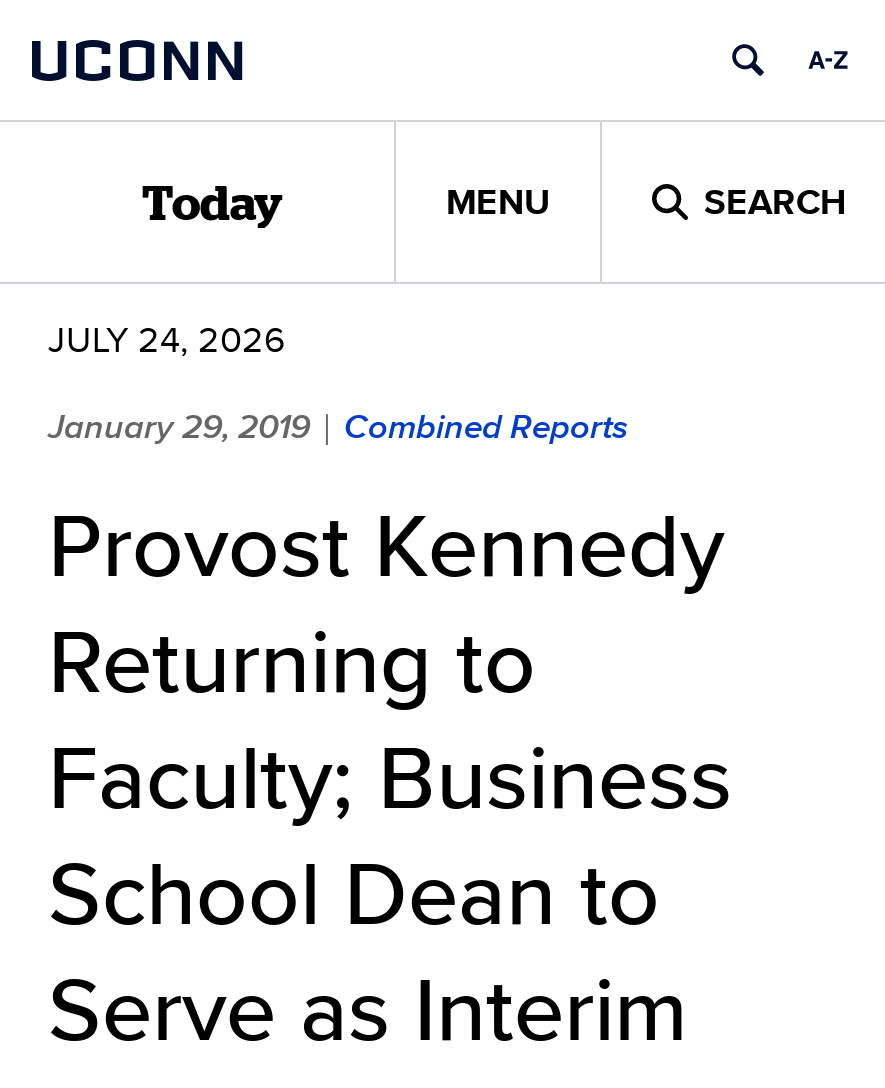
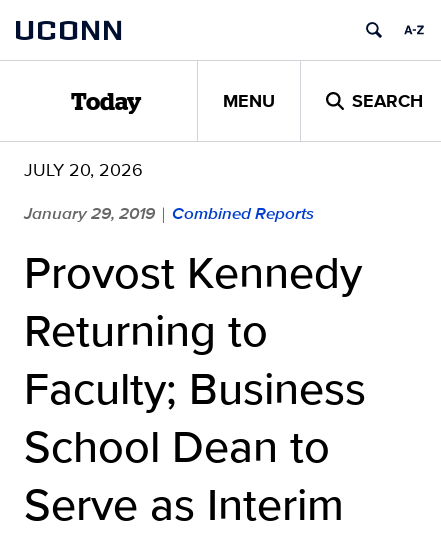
[48,314,286,364] JULY 24, 2026 -> [24,157,143,182] JULY 20, 2026

